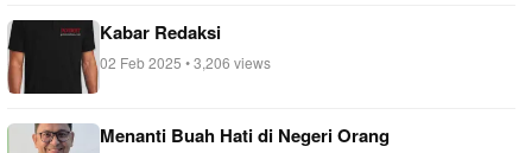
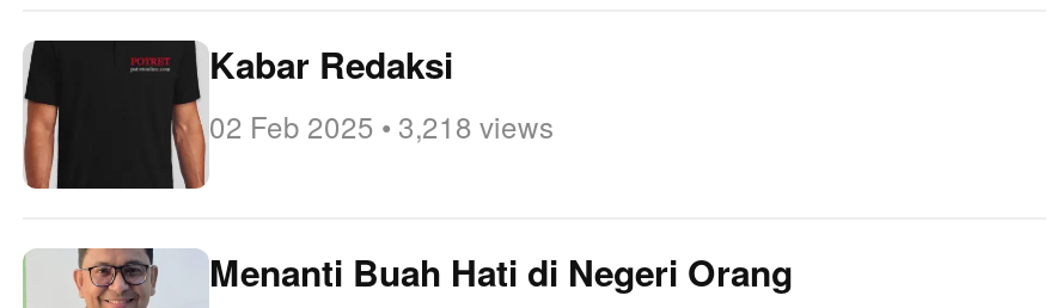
[100,52,271,72] 02 Feb 2025 • 3,206 views -> [209,105,554,146] 02 Feb 2025 • 3,218 views

